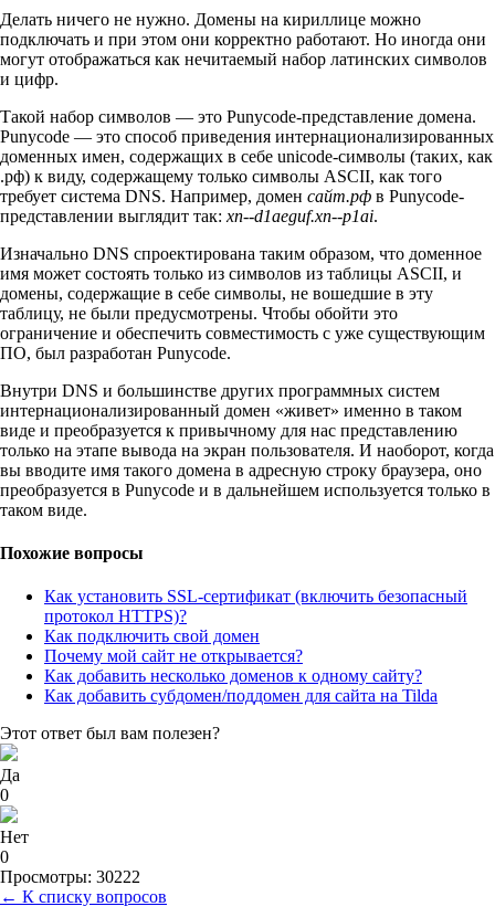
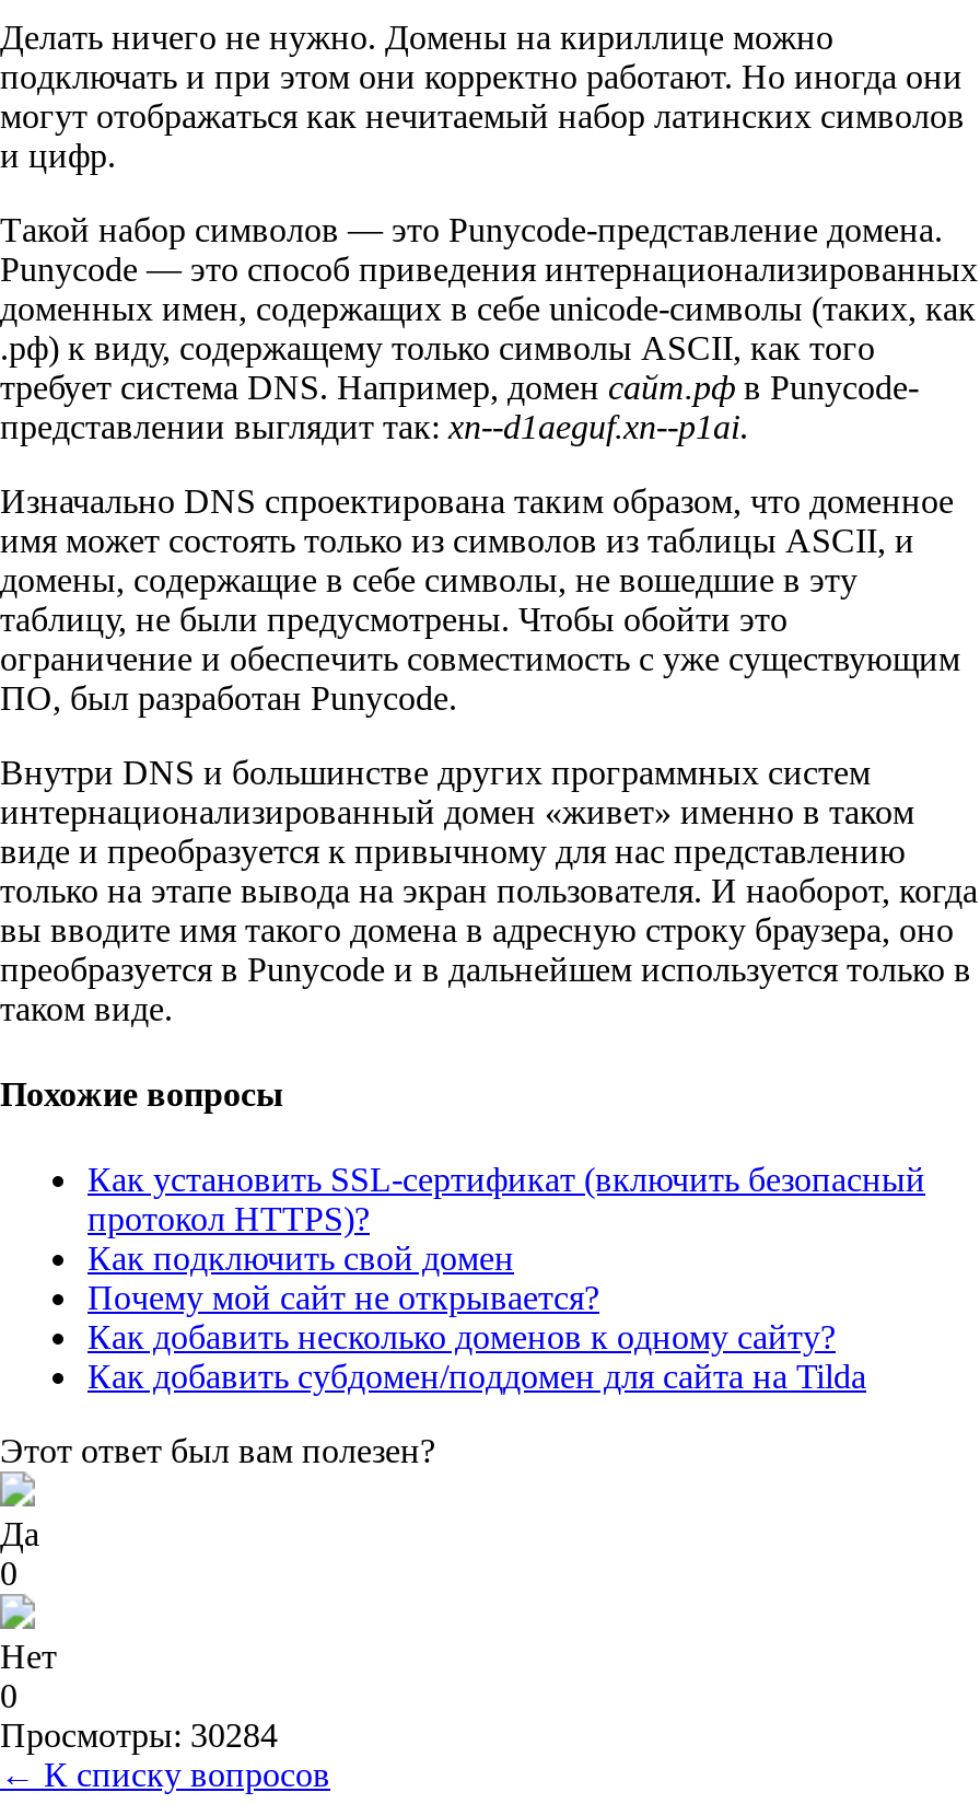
[0,868,140,887] Просмотры: 30222 -> [0,1717,278,1755] Просмотры: 30284

